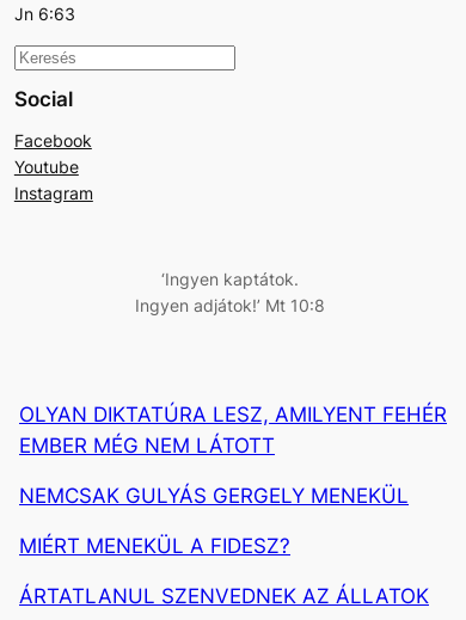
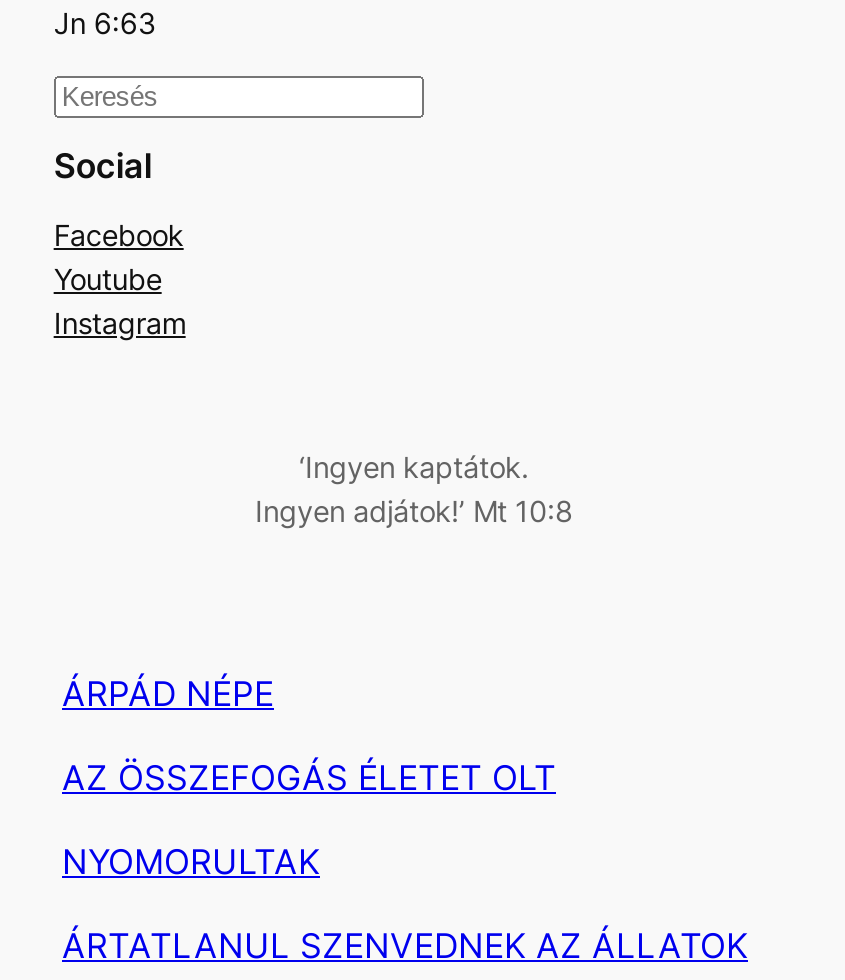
[19,402,447,457] OLYAN DIKTATÚRA LESZ, AMILYENT FEHÉR | EMBER MÉG NEM LÁTOTT -> [62,673,274,713] ÁRPÁD NÉPE
[19,483,409,507] NEMCSAK GULYÁS GERGELY MENEKÜL -> [62,757,556,797] AZ ÖSSZEFOGÁS ÉLETET OLT
[19,534,290,558] MIÉRT MENEKÜL A FIDESZ? -> [62,841,320,881] NYOMORULTAK

